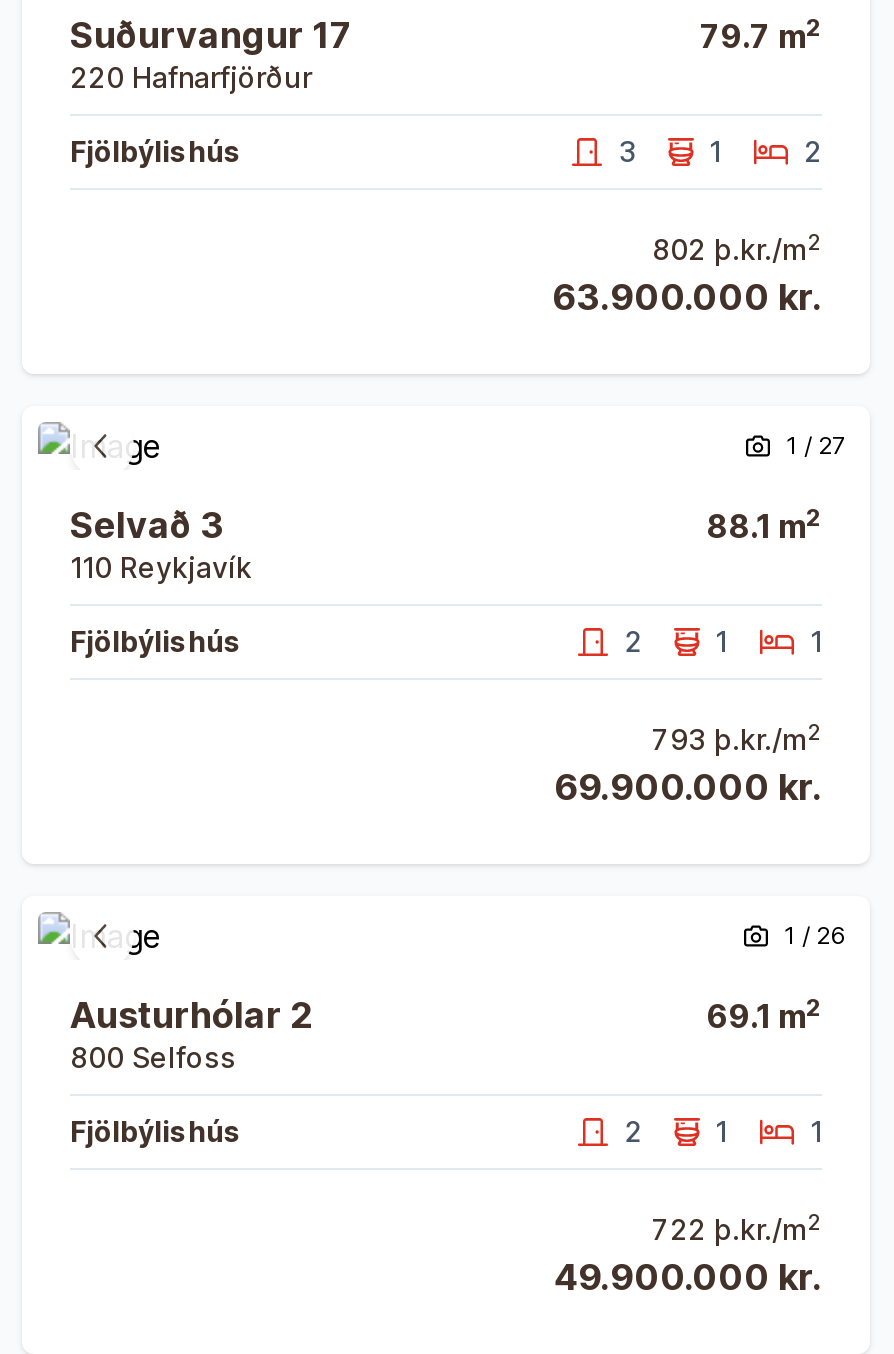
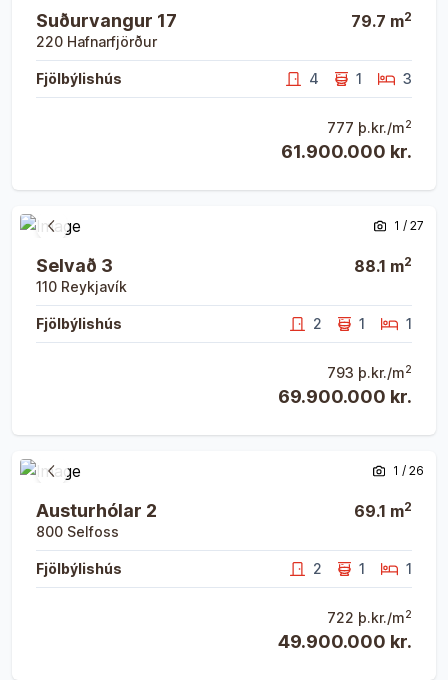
[618,134,636,168] 3 -> [309,70,319,87] 4
[804,134,822,168] 2 -> [403,70,412,87] 3
[652,230,822,266] 802 þ.kr./m2 -> [327,118,412,136] 777 þ.kr./m2
[552,276,822,318] 63.900.000 kr. -> [281,141,412,162] 61.900.000 kr.

